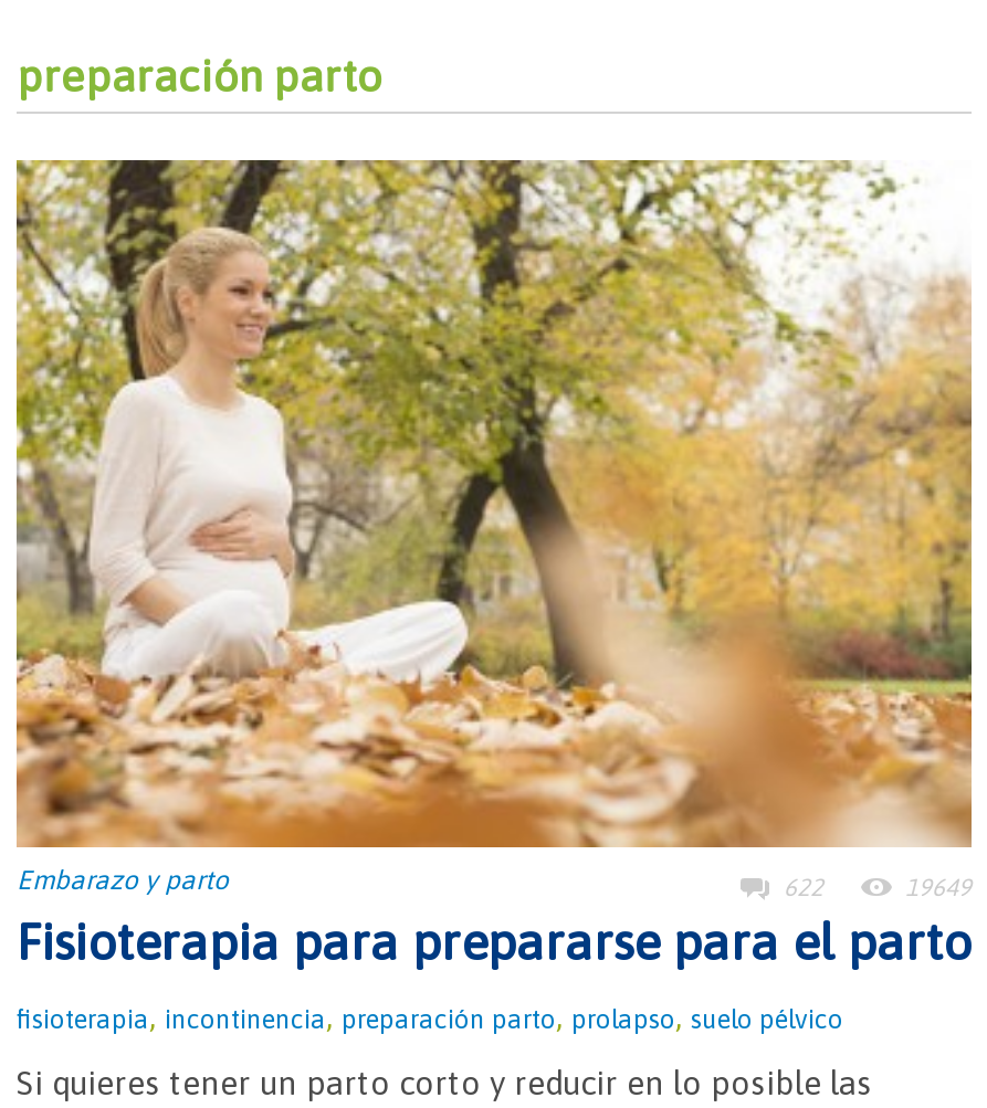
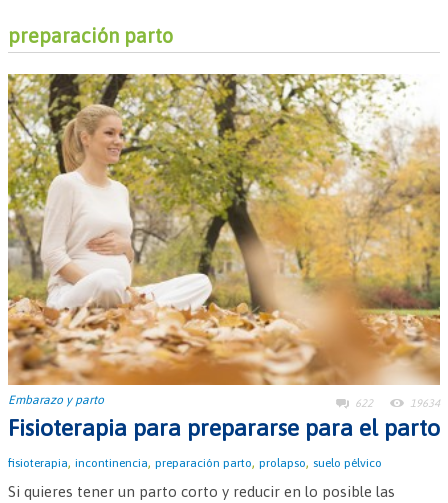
[905,874,972,901] 19649 -> [410,397,440,409] 19634

